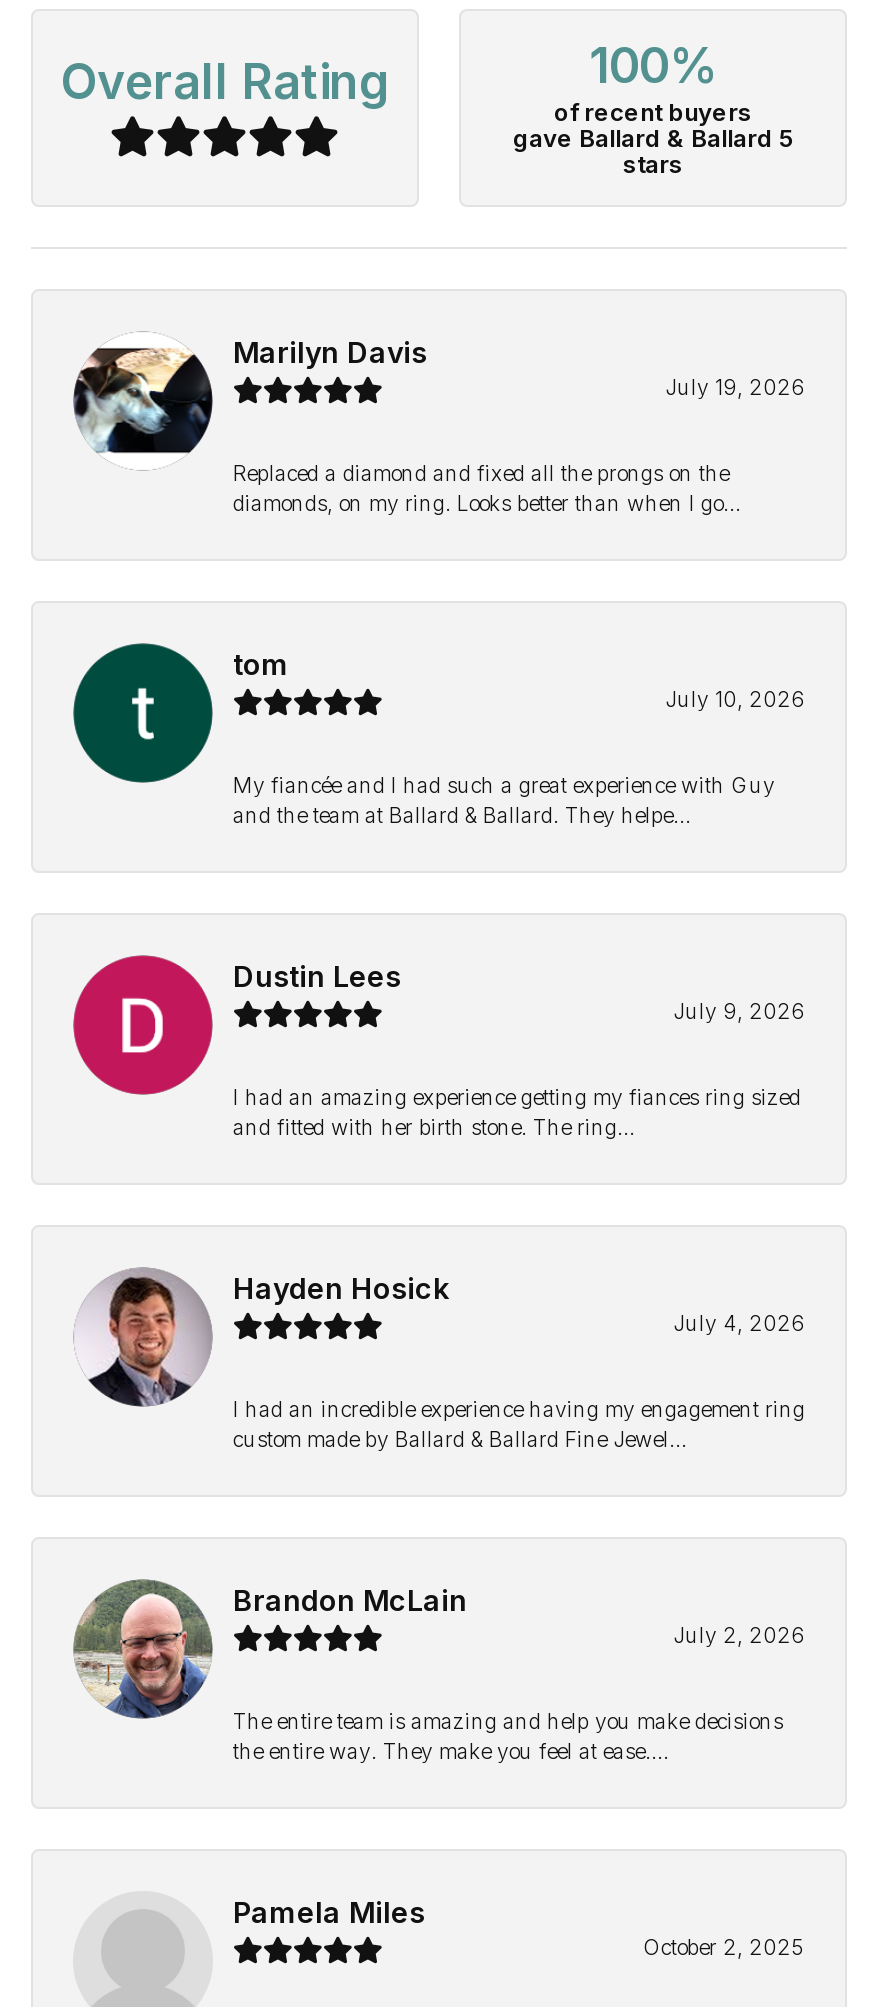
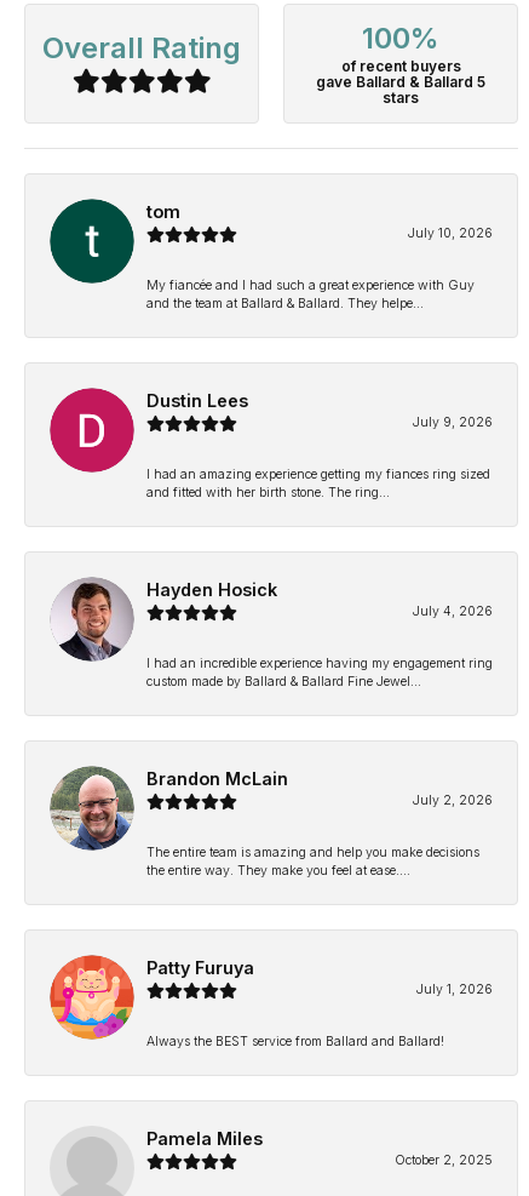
[73,335,805,517] [image] | Marilyn Davis | July 19, 2026 | Replaced a diamond and fixed all the prongs on the | diamonds, on my ring. Looks better than when I go... -> none
moved [75,647,805,1765] -> [51,201,493,879]: [image] | tom | July 10, 2026 | ... | The entire team is amazing and help you make decisions | the entire way. They make you feel at ease....
none -> [50,955,493,1049] [image] | Patty Furuya | July 1, 2026 | Always the BEST service from Ballard and Ballard!

